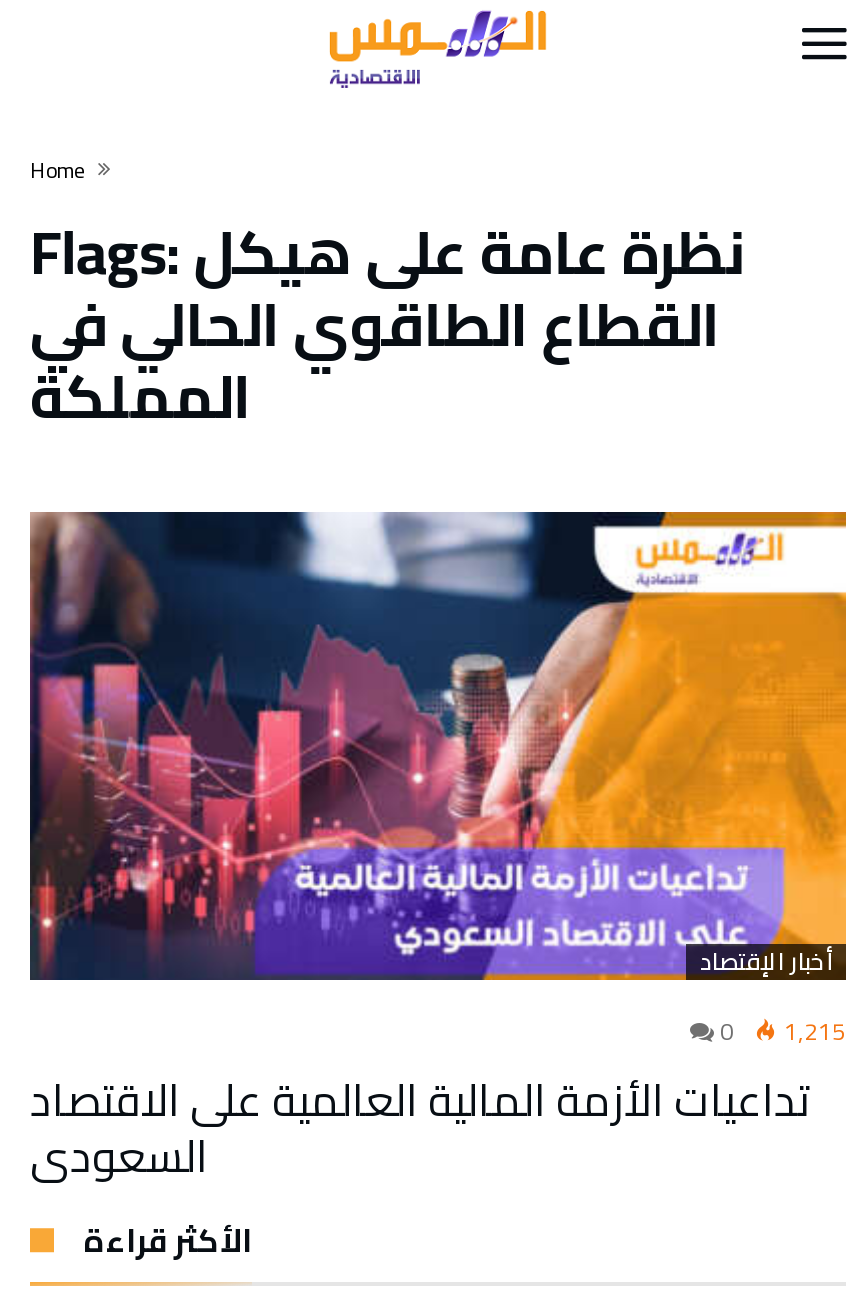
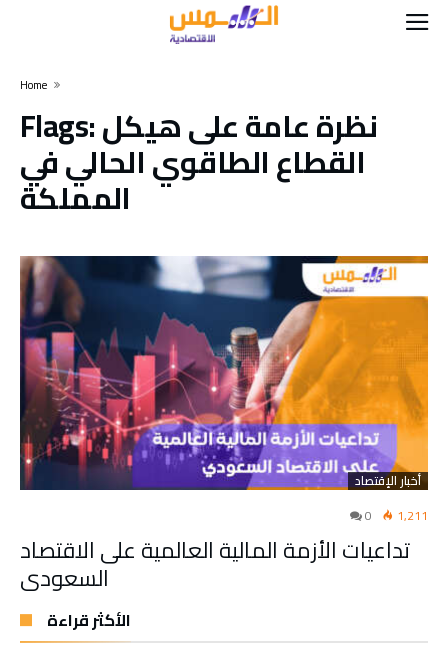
[714,1008,846,1054] 0 1,215 -> [362,504,428,527] 0 1,211

